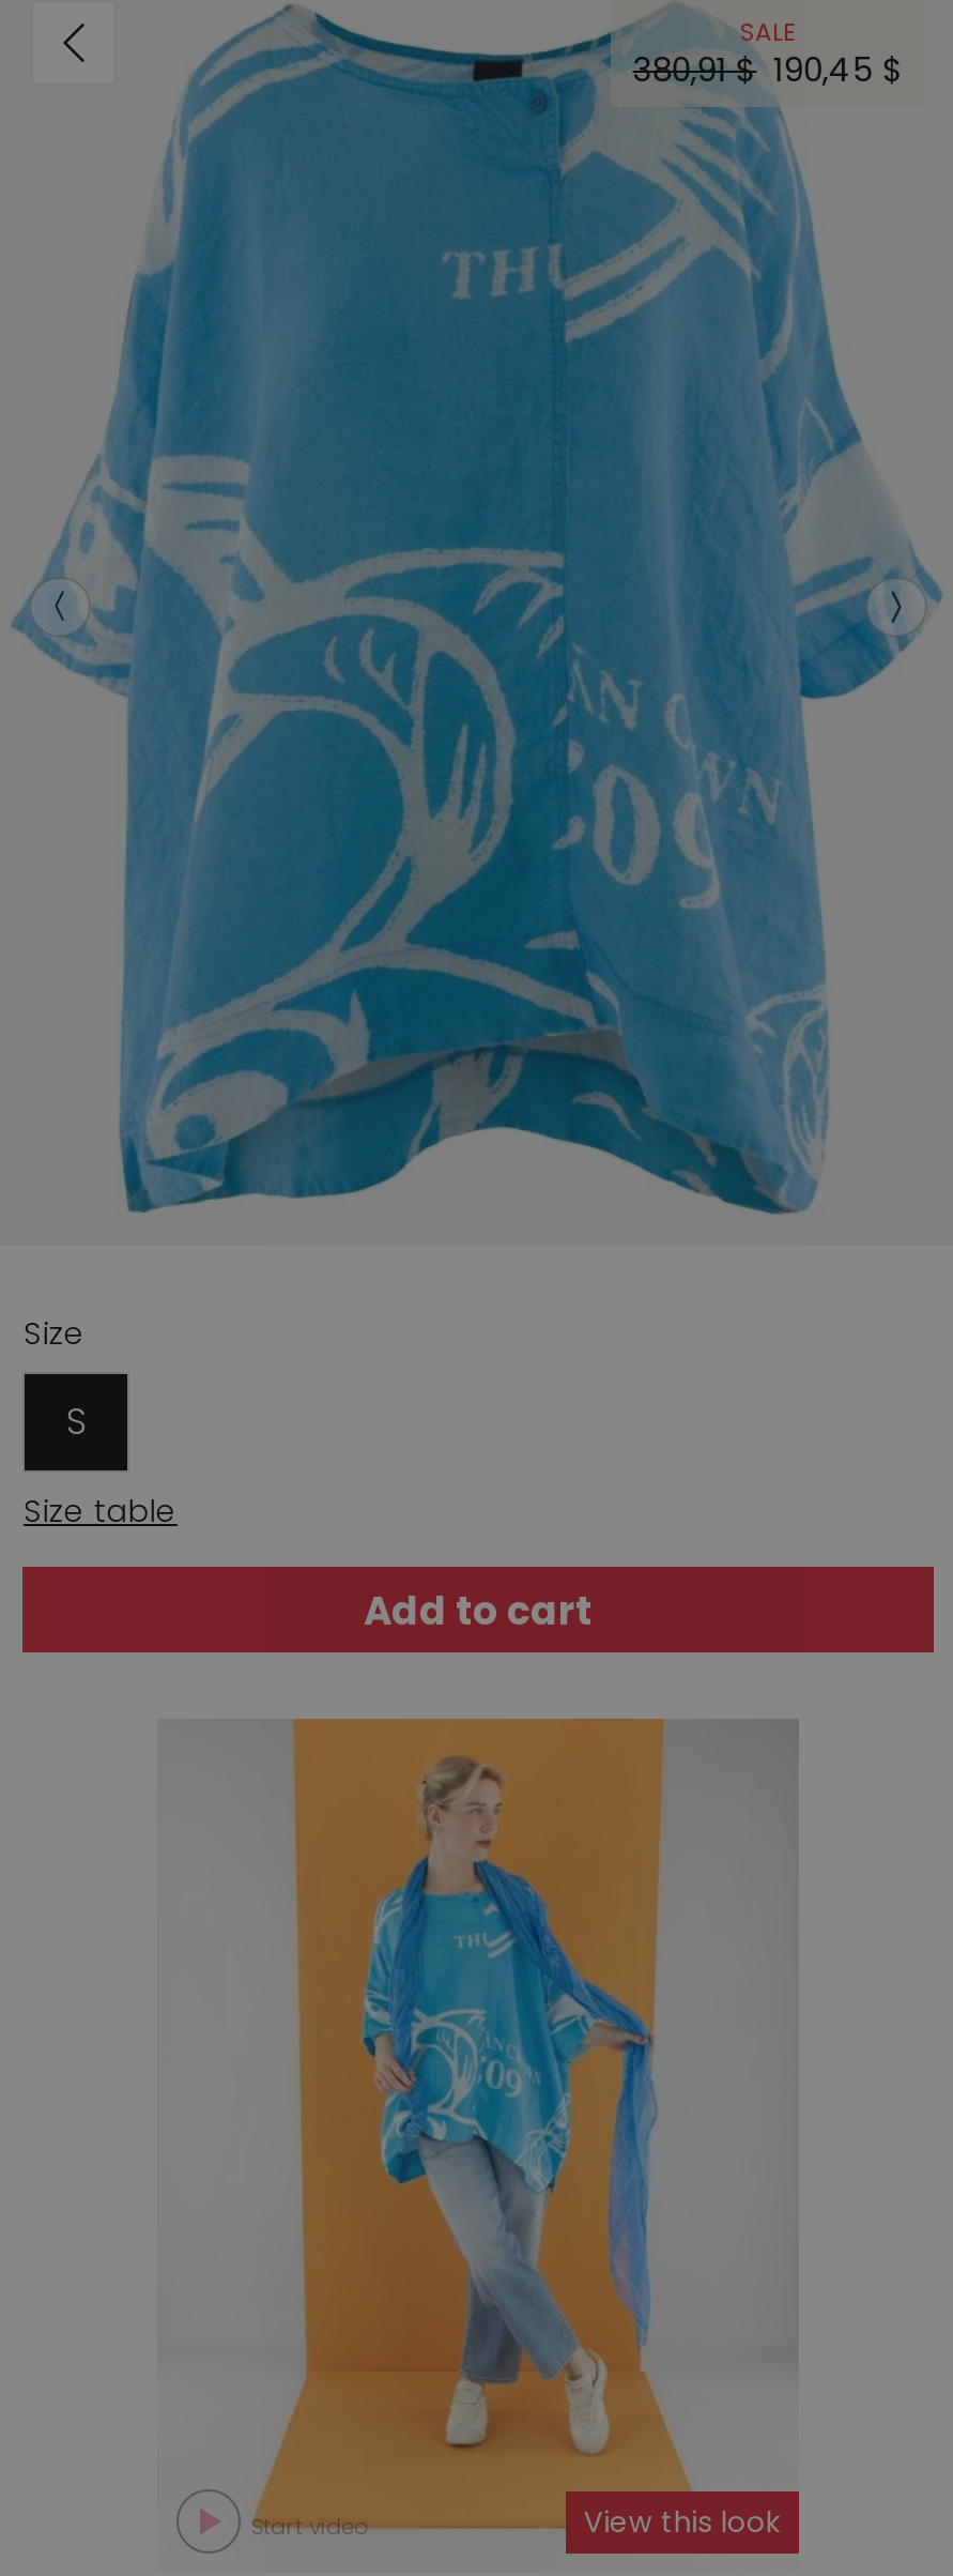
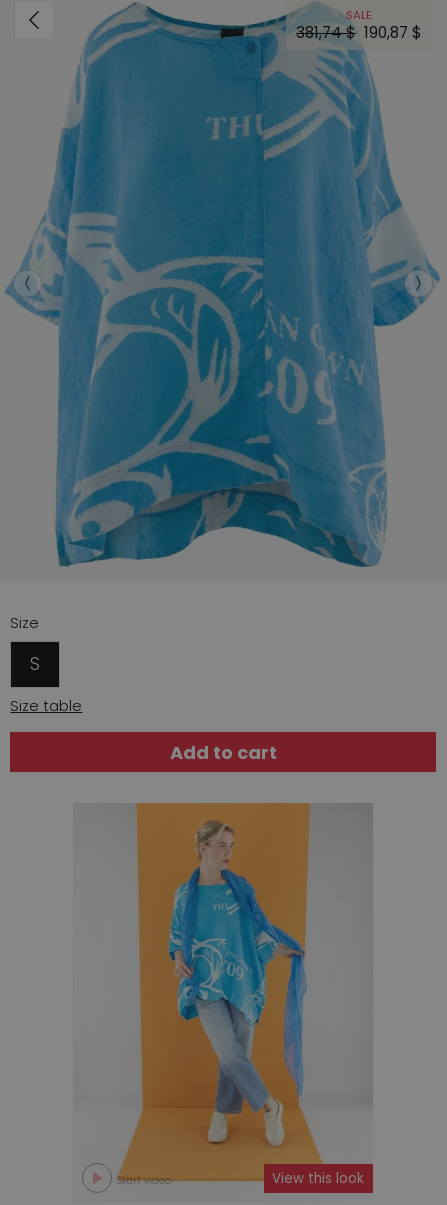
[633,47,903,92] 380,91 $ 190,45 $ -> [296,22,422,43] 381,74 $ 190,87 $

